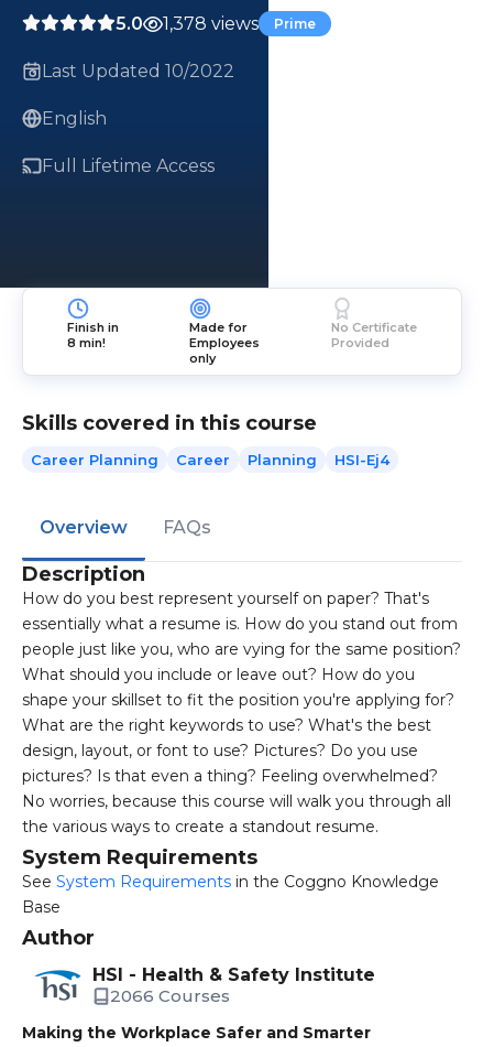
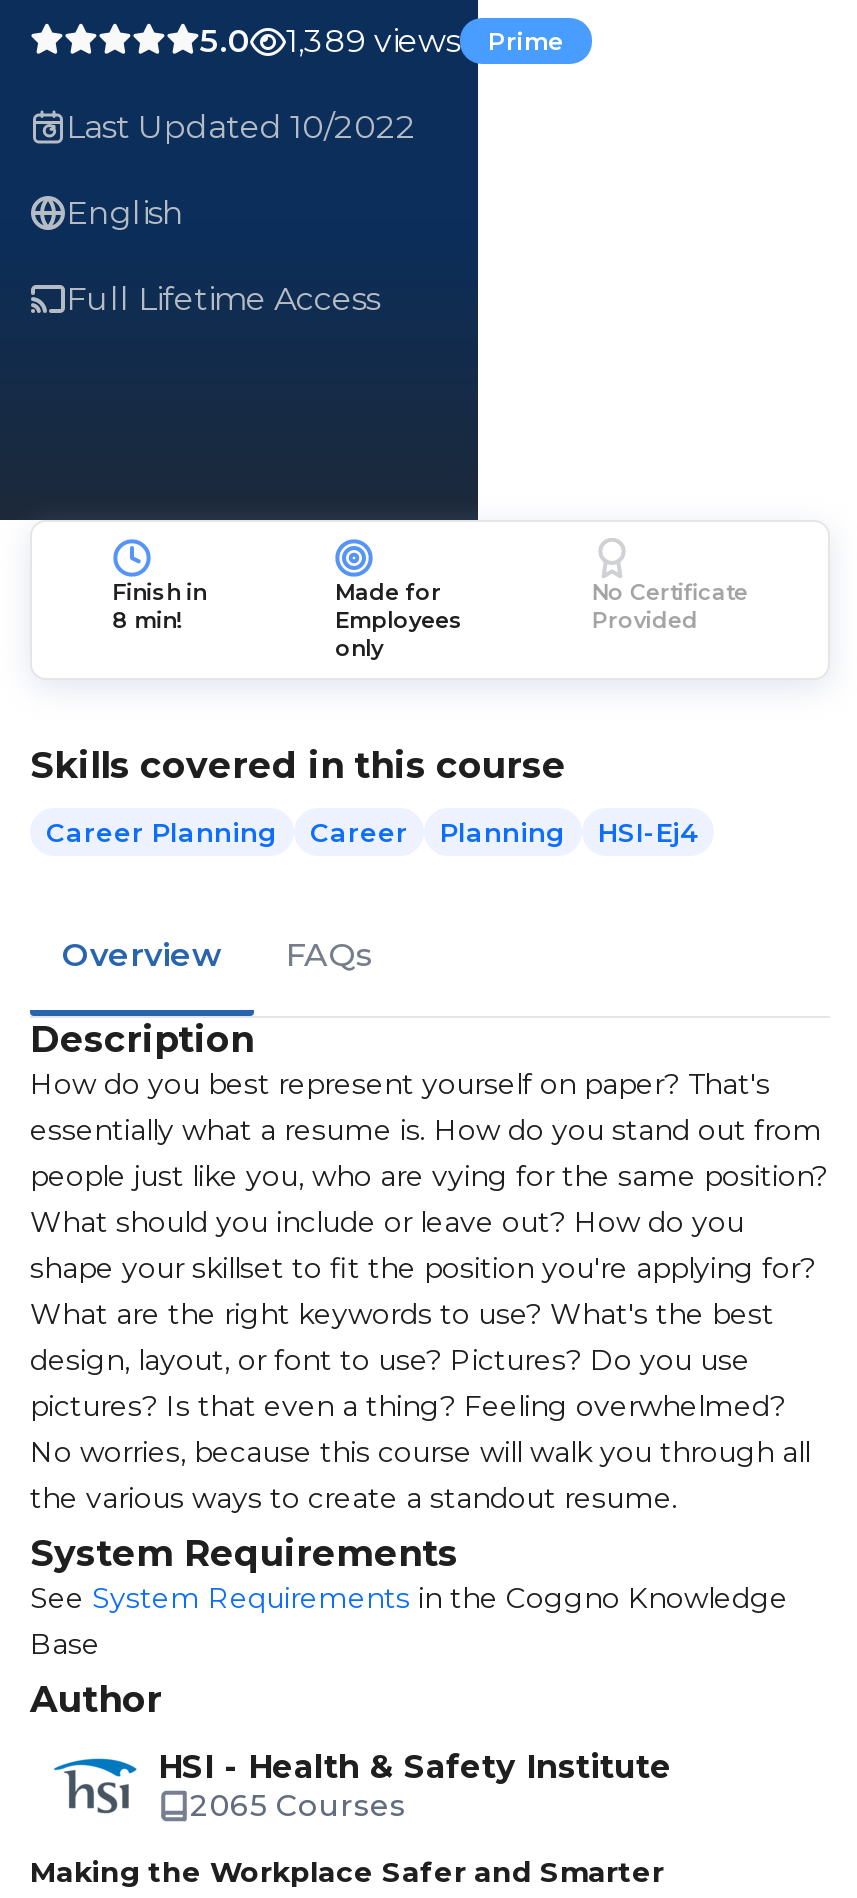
[116,13,316,34] 5.0 1,378 views Prime -> [200,22,564,60] 5.0 1,389 views Prime
[110,985,230,1006] 2066 Courses -> [190,1786,406,1824] 2065 Courses

